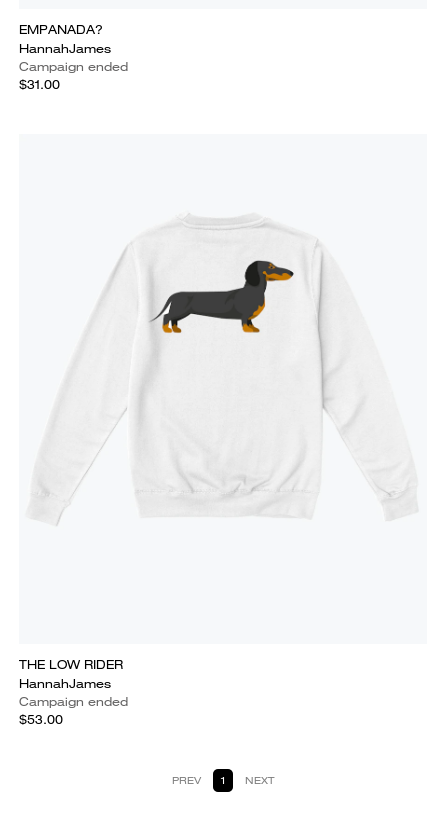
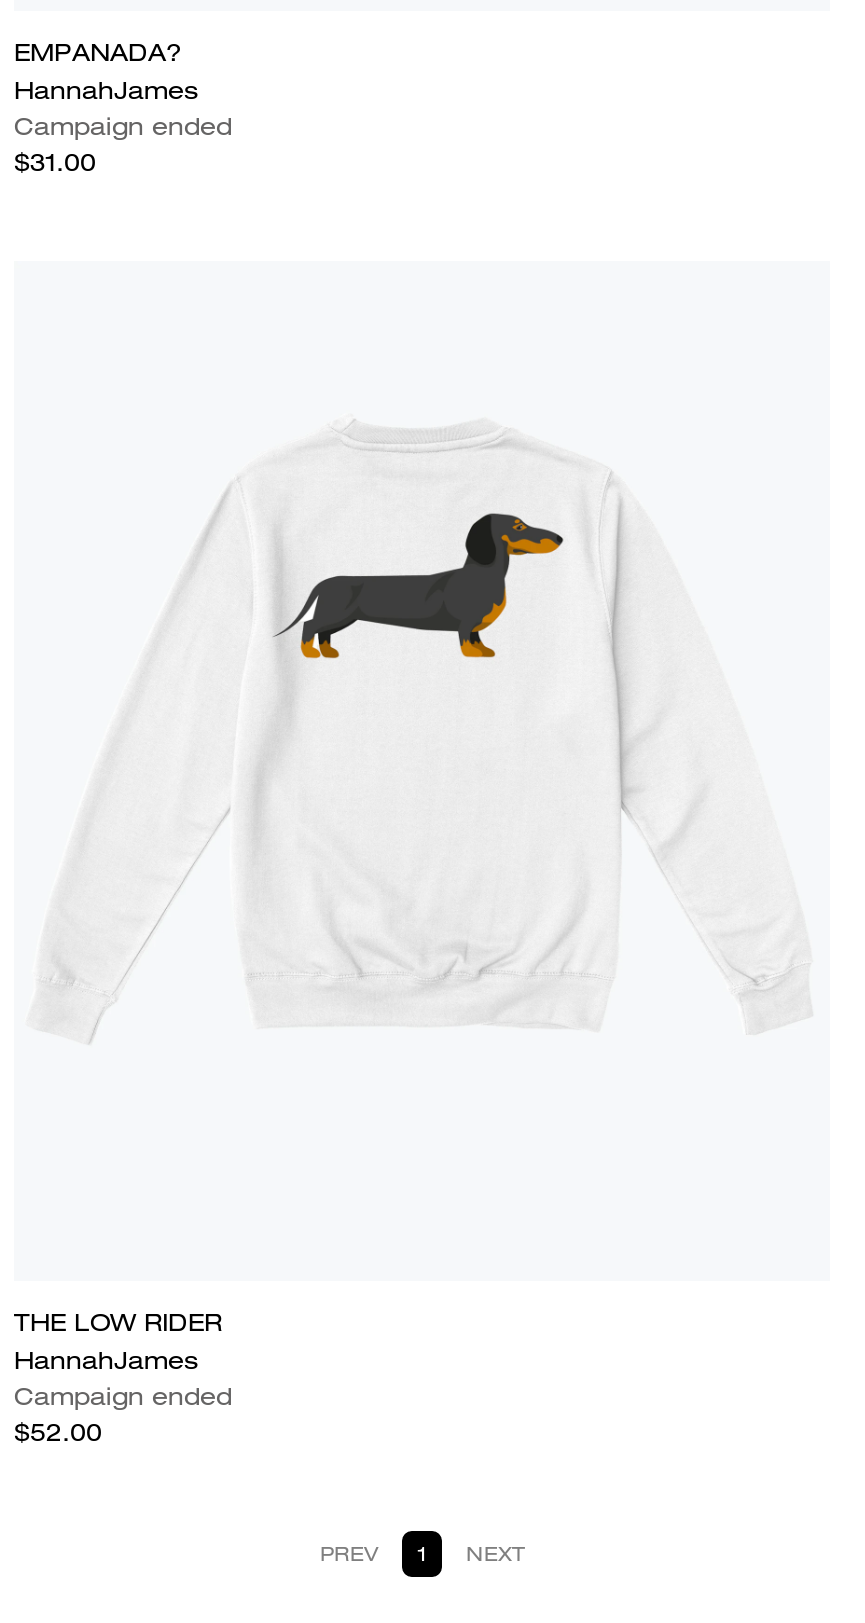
[19,711,63,728] $53.00 -> [14,1415,102,1449] $52.00

